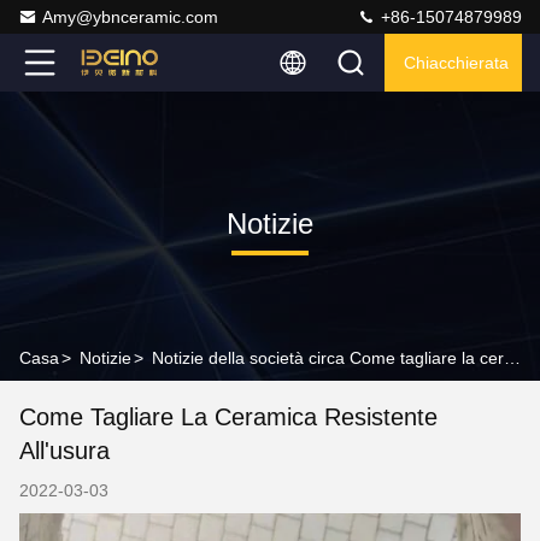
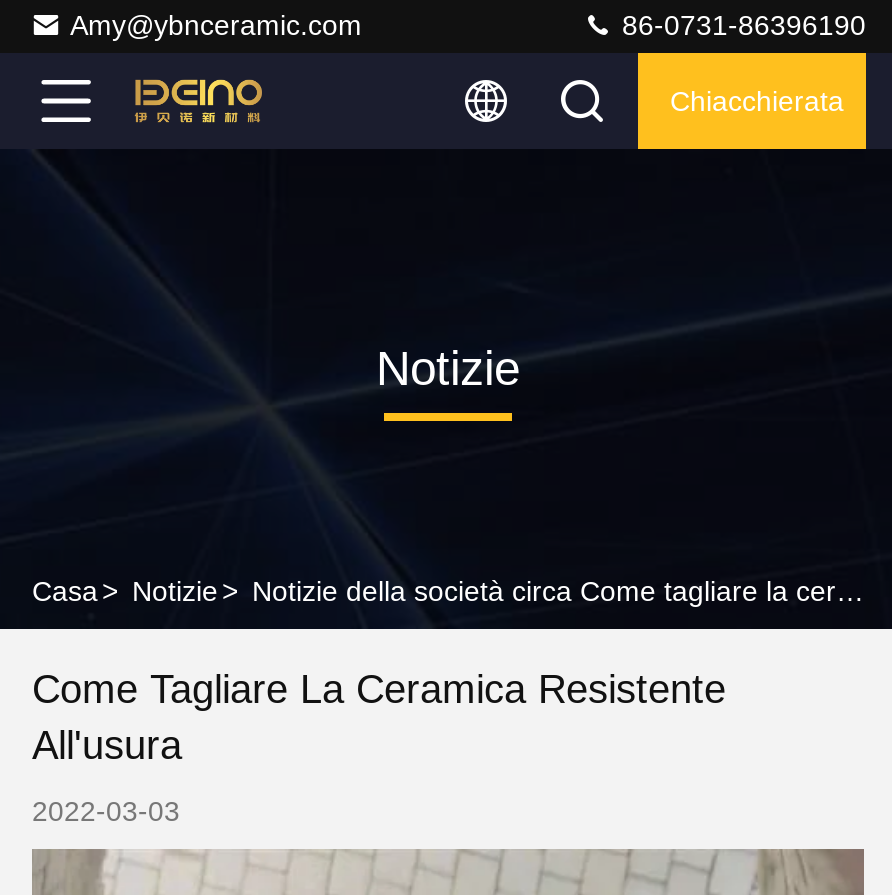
[376,7,522,27] +86-15074879989 -> [614,9,866,41] 86-0731-86396190

